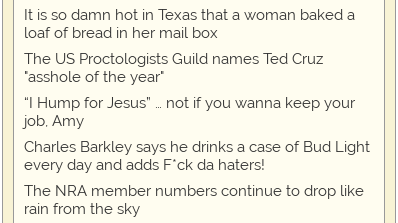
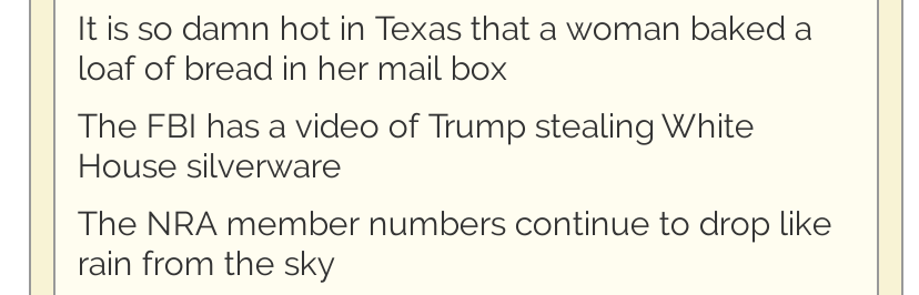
[24,50,370,174] The US Proctologists Guild names Ted Cruz | "asshole of the year" | “I Hump for Jesus” … not if you wanna keep your | job, Amy | Charles Barkley says he drinks a case of Bud Light | every day and adds F*ck da haters! -> [77,108,755,187] The FBI has a video of Trump stealing White | House silverware

